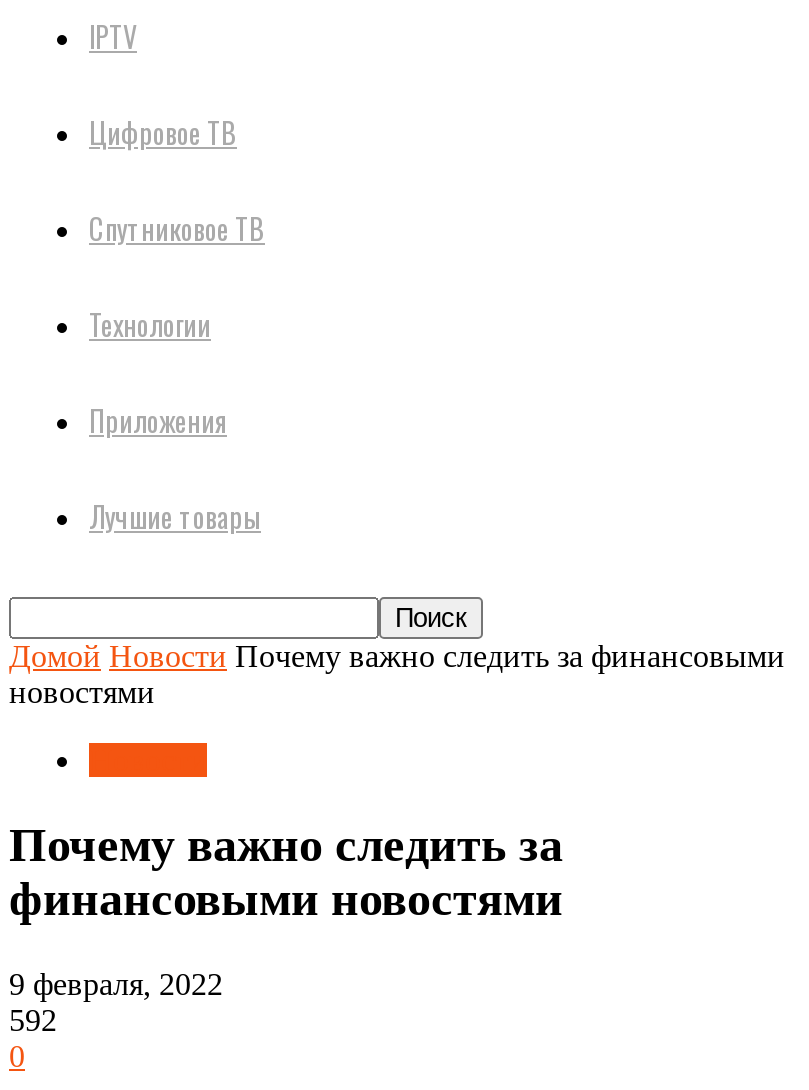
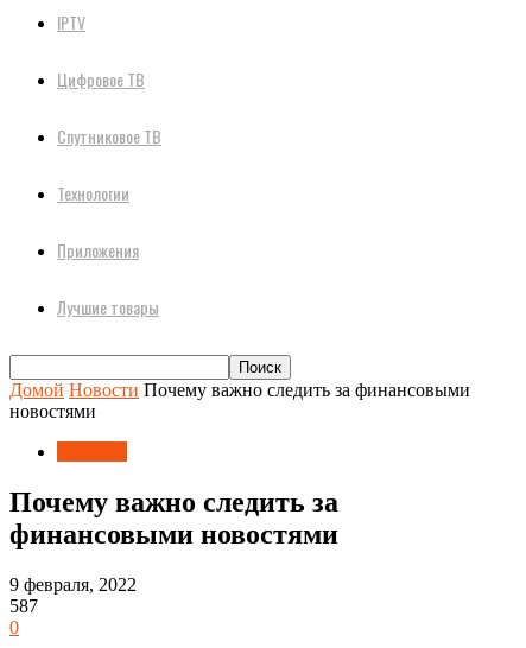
[9,1003,57,1037] 592 -> [9,596,38,616] 587

